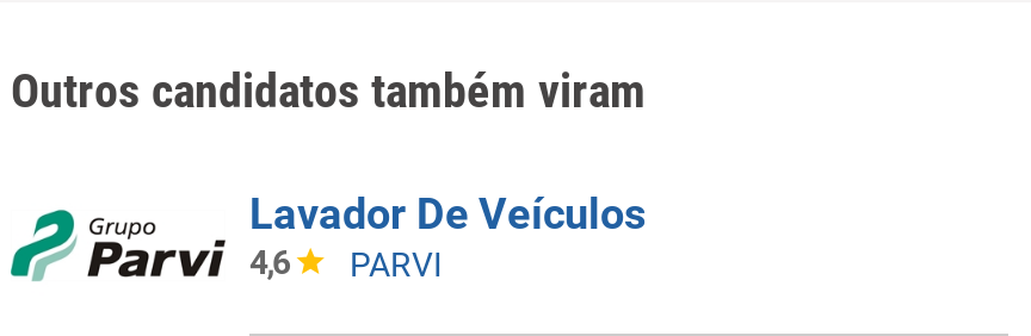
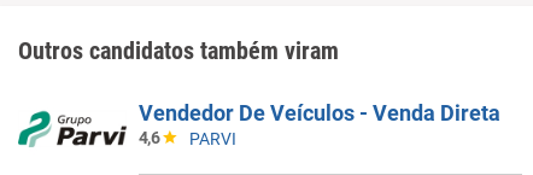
[249,188,646,238] Lavador De Veículos -> [139,100,500,126] Vendedor De Veículos - Venda Direta

